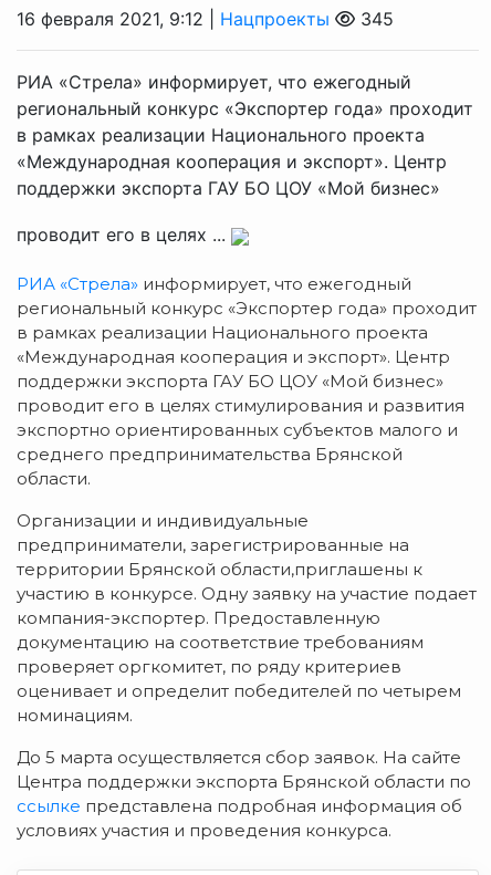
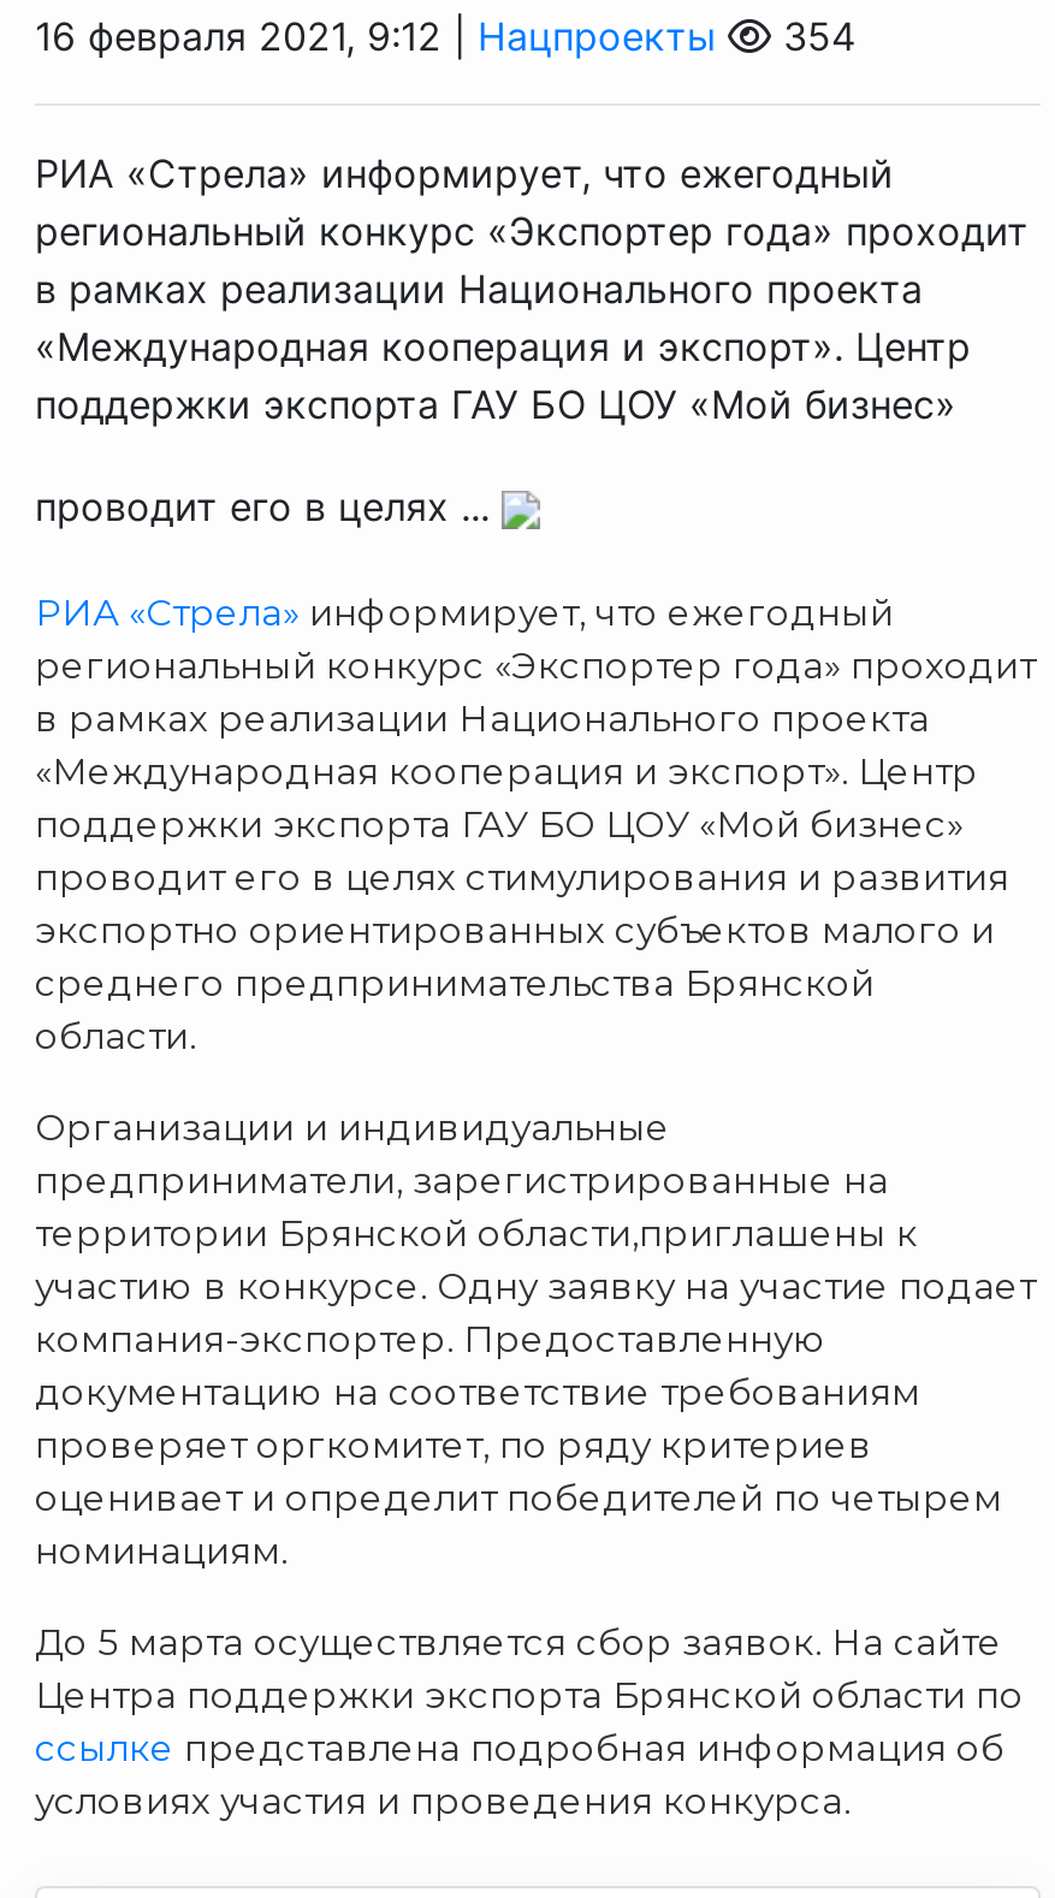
[355,8,394,30] 345 -> [771,12,855,60] 354

